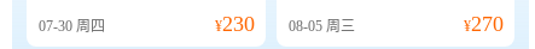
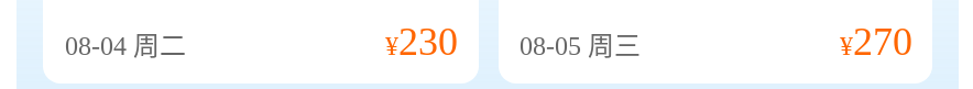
[39,18,105,35] 07-30周四 -> [65,31,186,62] 08-04周二

